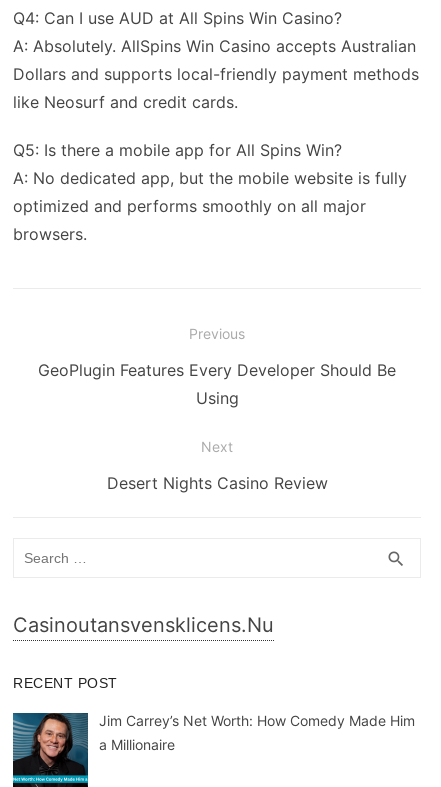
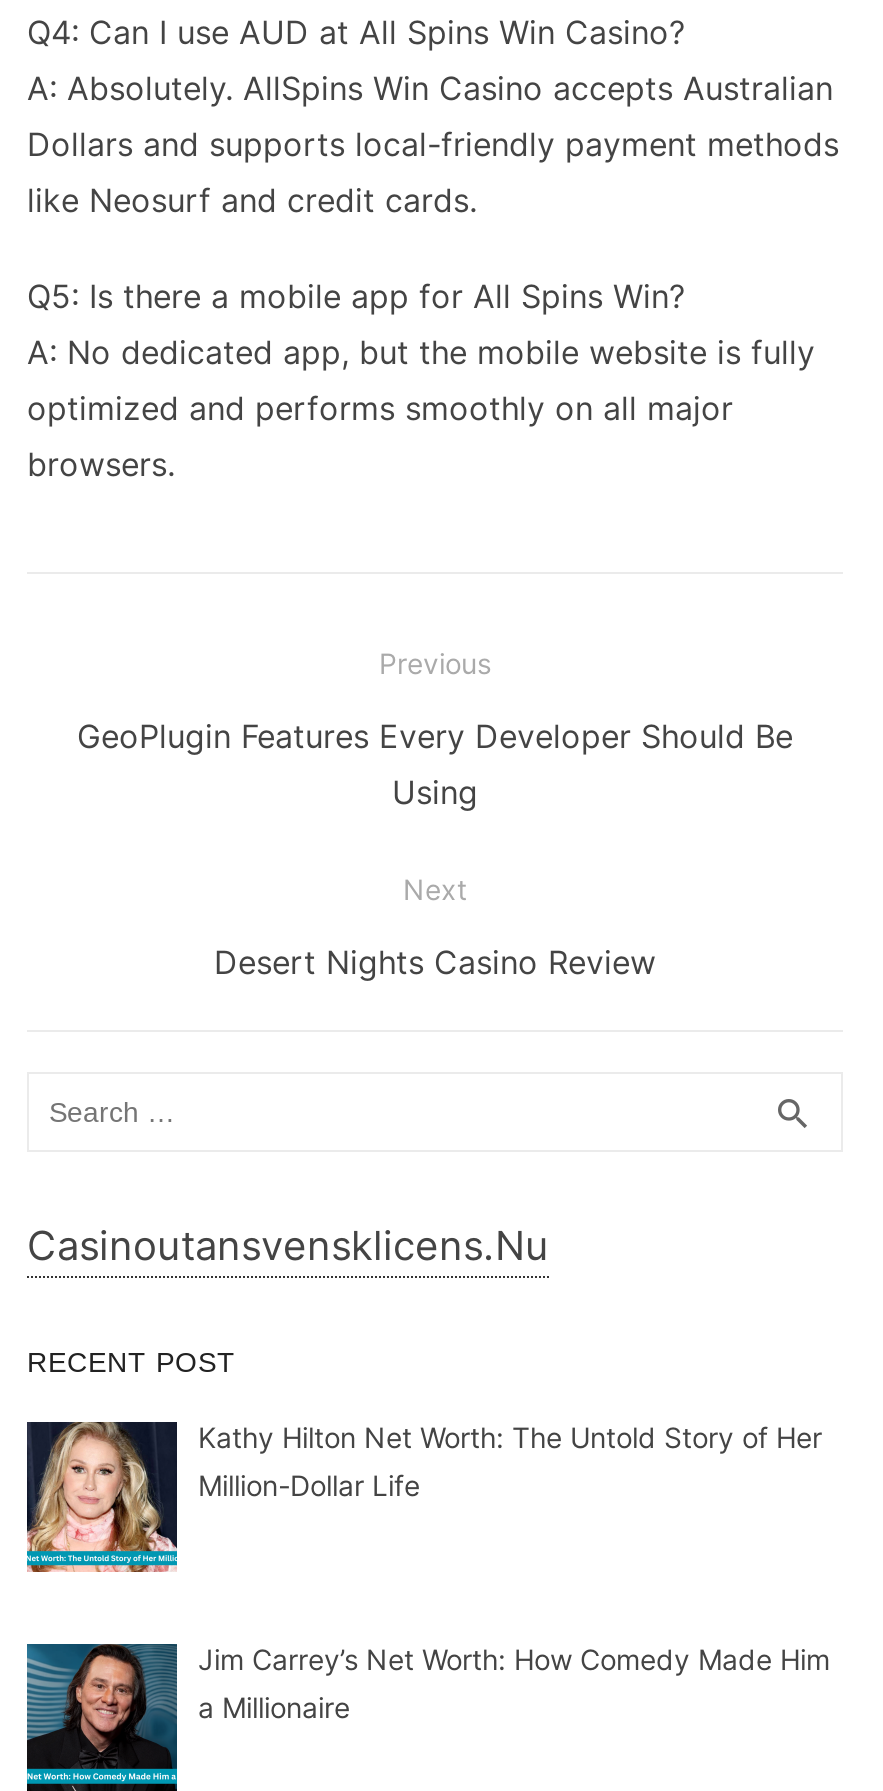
none -> [25,1420,822,1574] [image] | Kathy Hilton Net Worth: The Untold Story of Her | Million-Dollar Life

